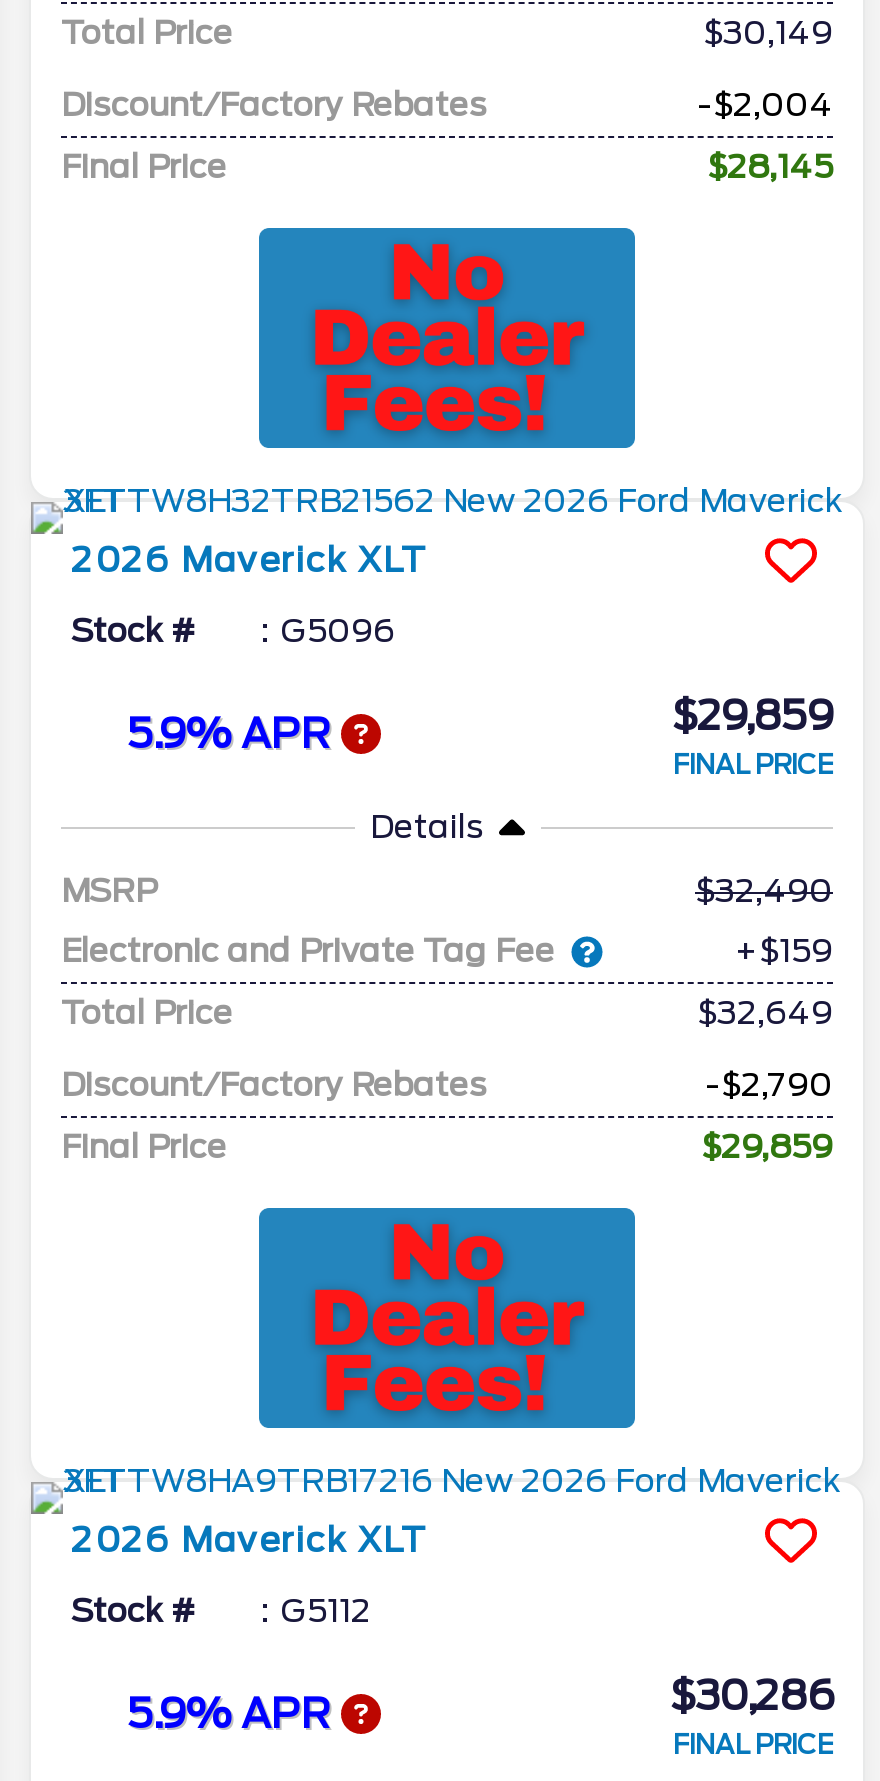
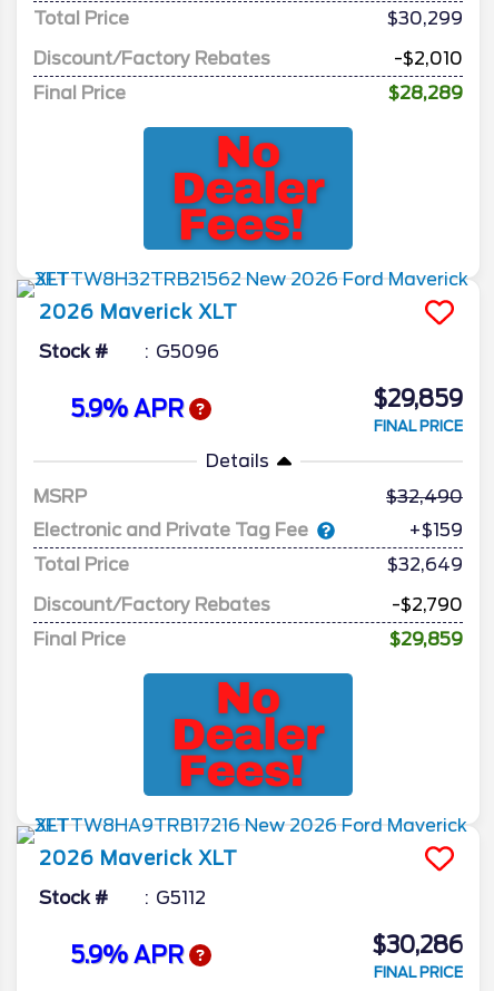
[703,14,833,52] $30,149 -> [387,8,463,29] $30,299
[697,86,833,124] -$2,004 -> [394,48,463,69] -$2,010
[707,148,833,186] $28,145 -> [388,82,463,103] $28,289

